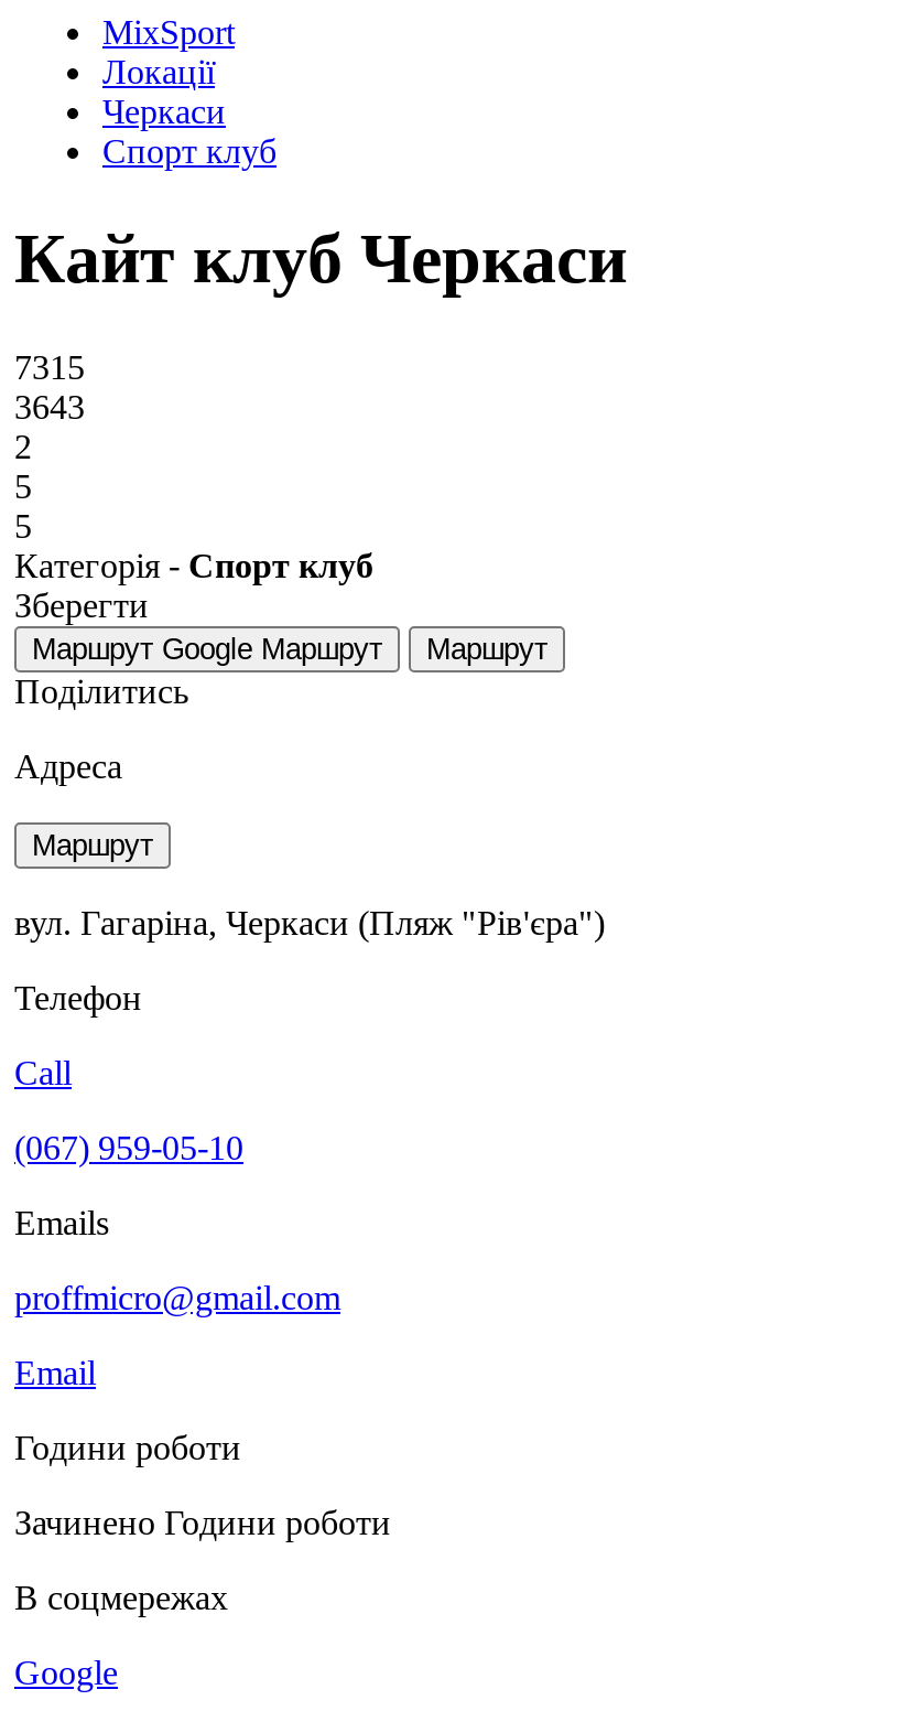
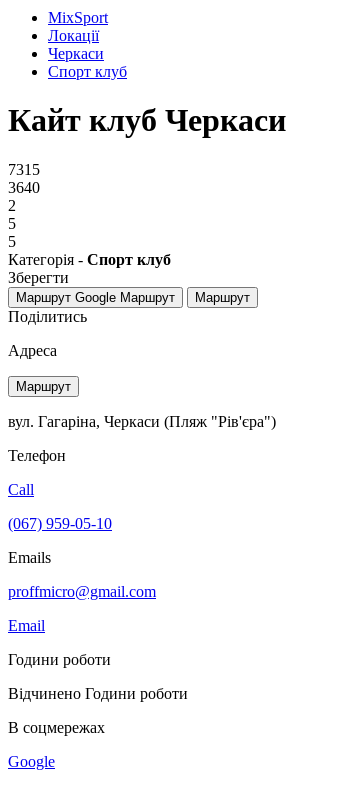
[14,388,85,425] 3643 -> [8,179,40,196] 3640
[14,1504,391,1541] Зачинено Години роботи -> [8,685,188,702] Відчинено Години роботи

